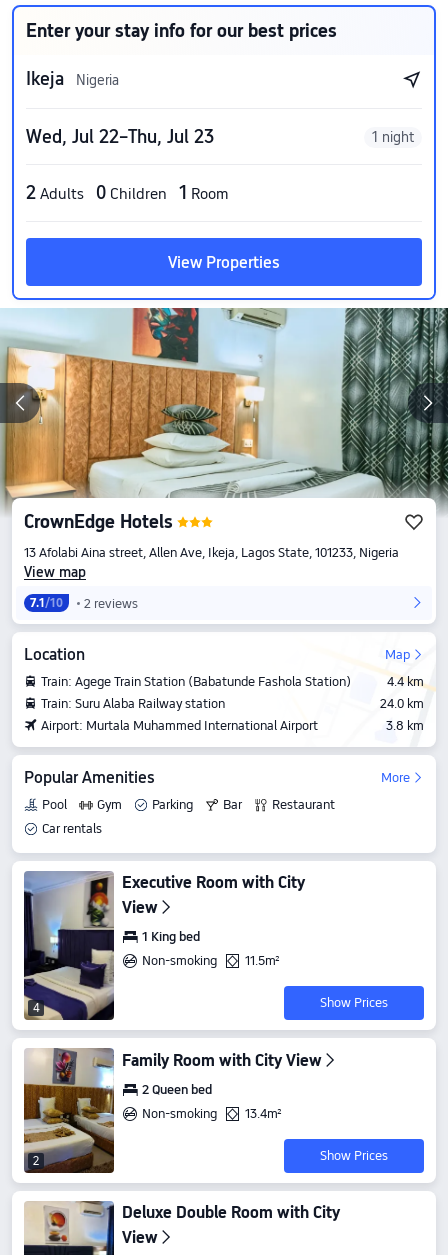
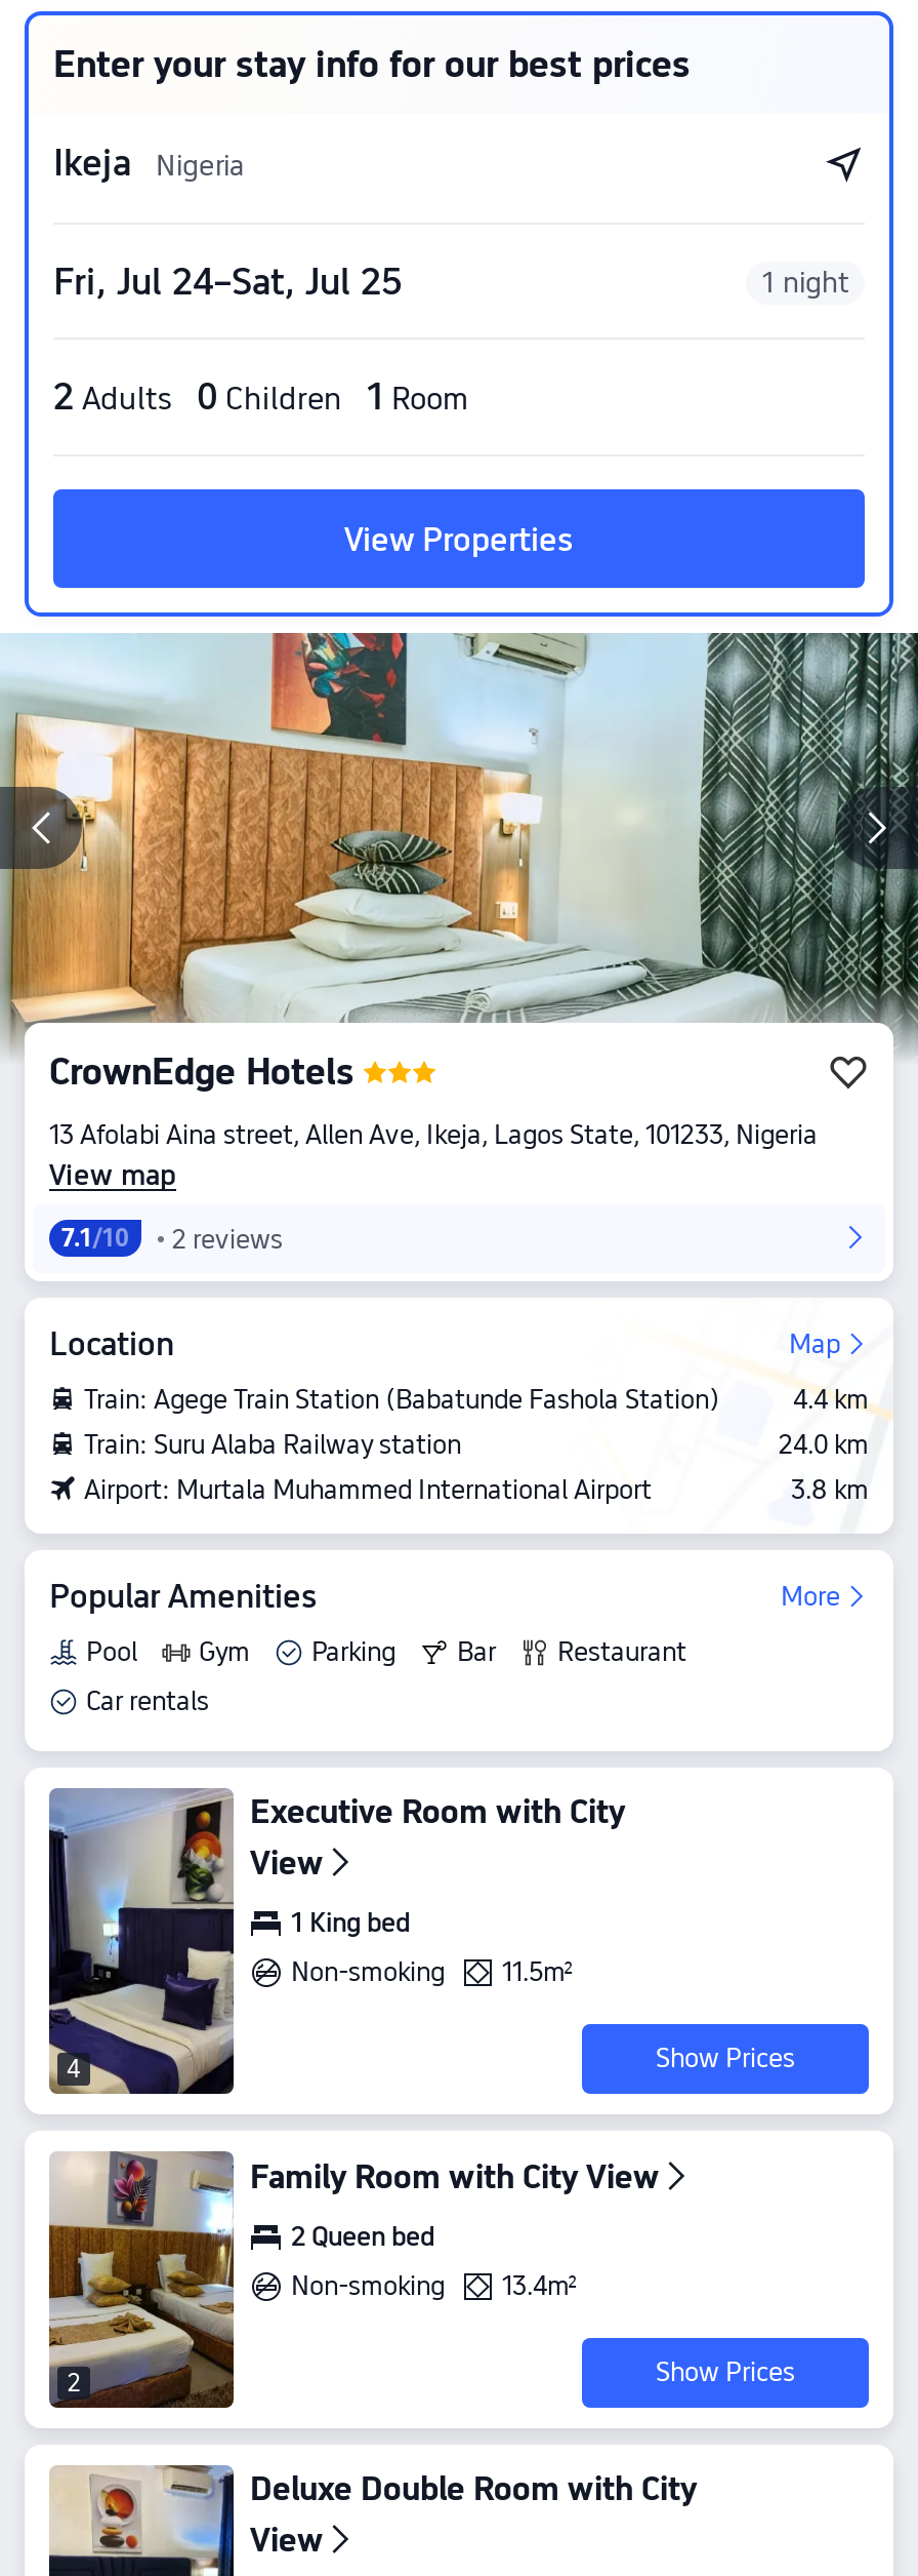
[26,126,214,147] Wed, Jul 22–Thu, Jul 23 -> [53,260,402,303] Fri, Jul 24–Sat, Jul 25

